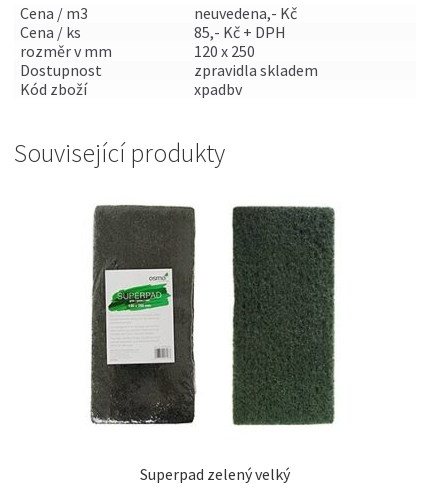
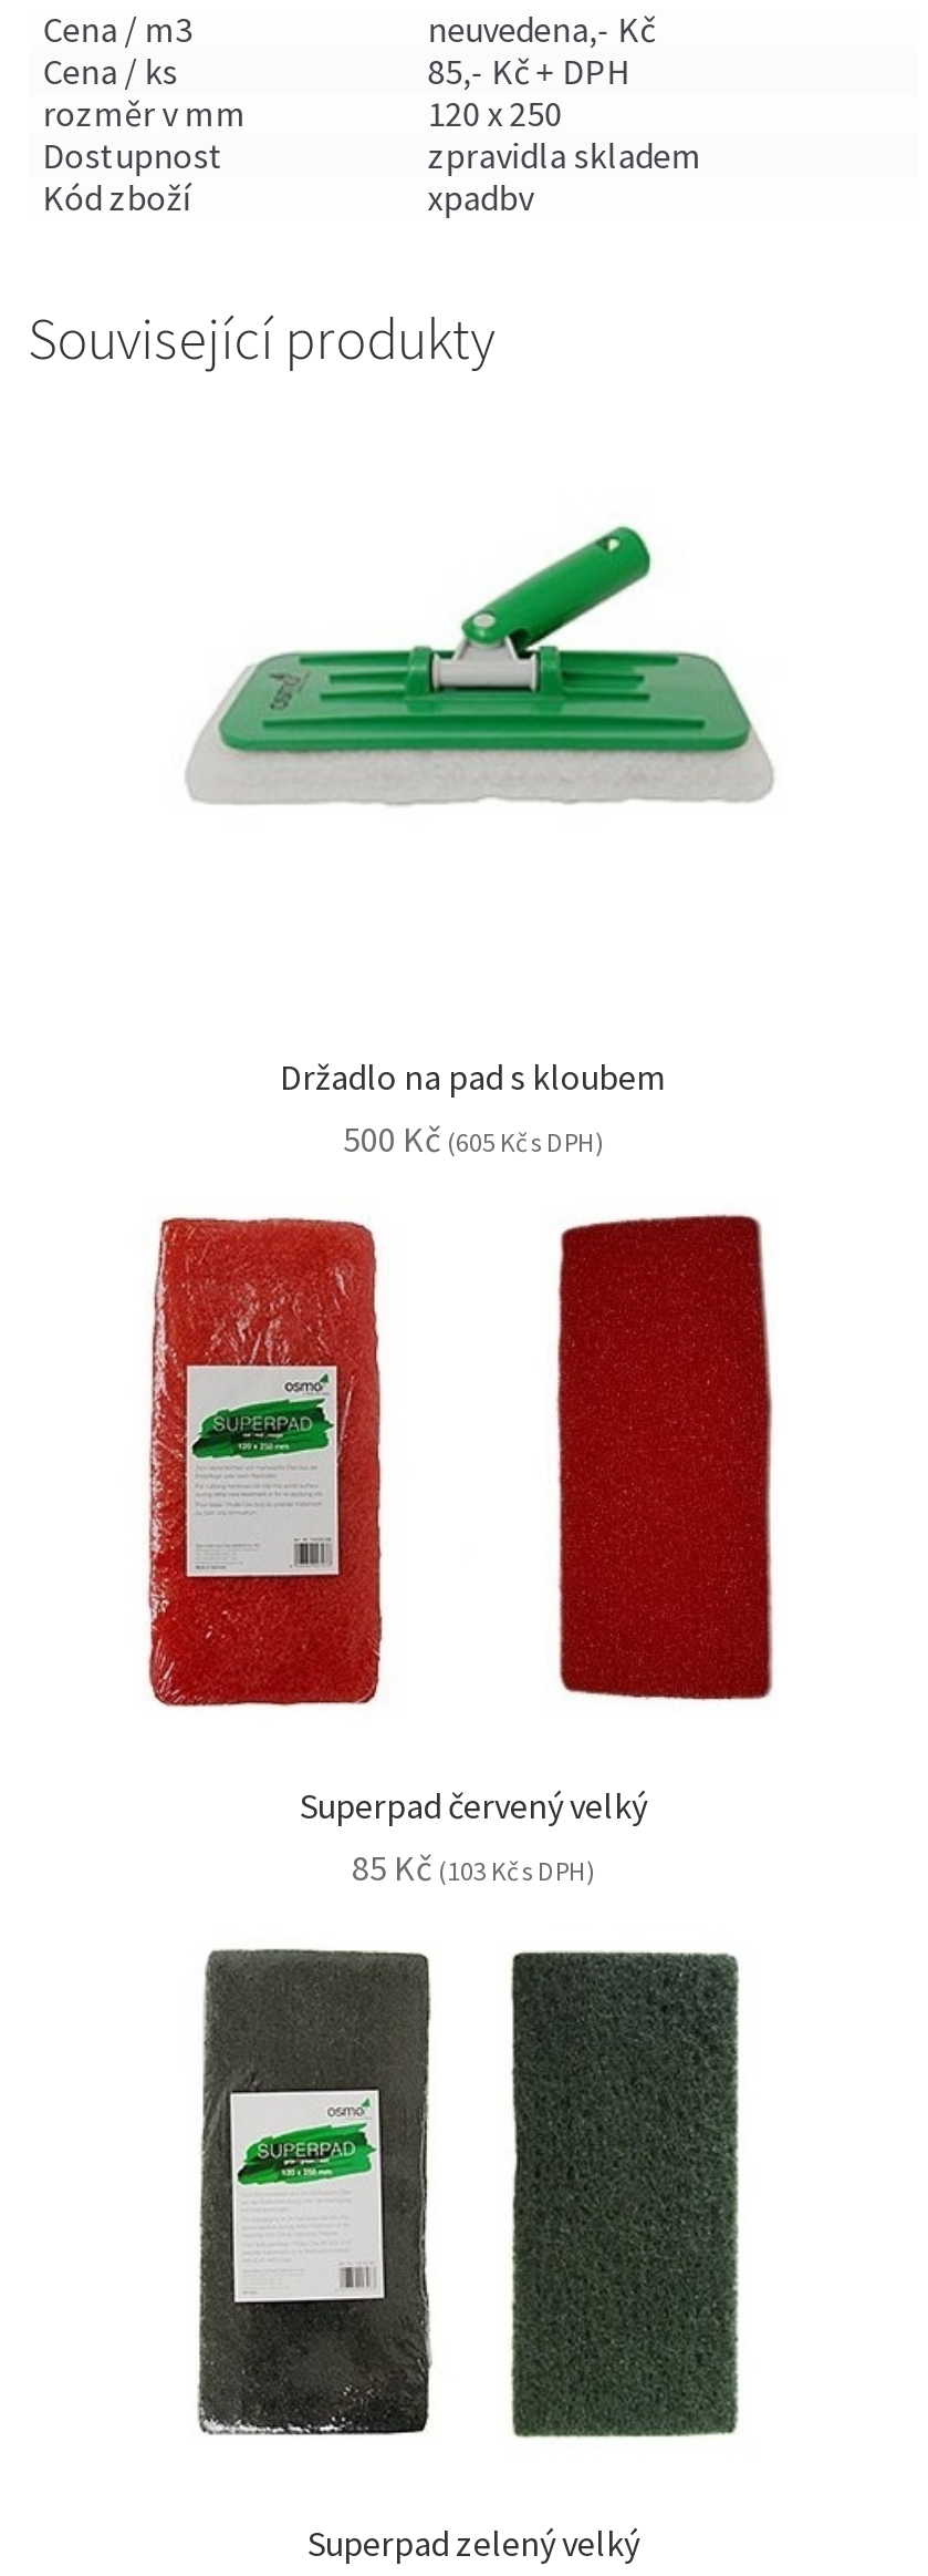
none -> [146,1216,385,1708] [image]
none -> [186,523,774,806] [image]
none -> [280,1055,667,1161] Držadlo na pad s kloubem | 500 Kč (605 Kčs DPH)
none -> [300,1212,774,1889] [image] | Superpad červený velký | 85 Kč (103 Kčs DPH)

